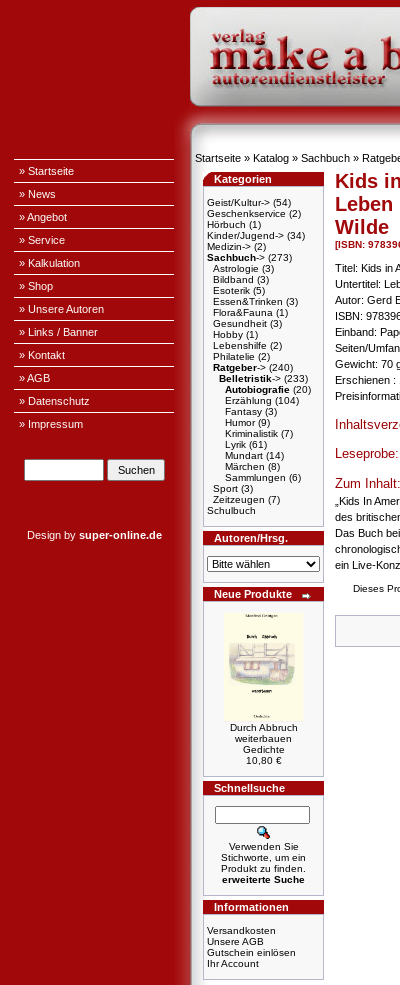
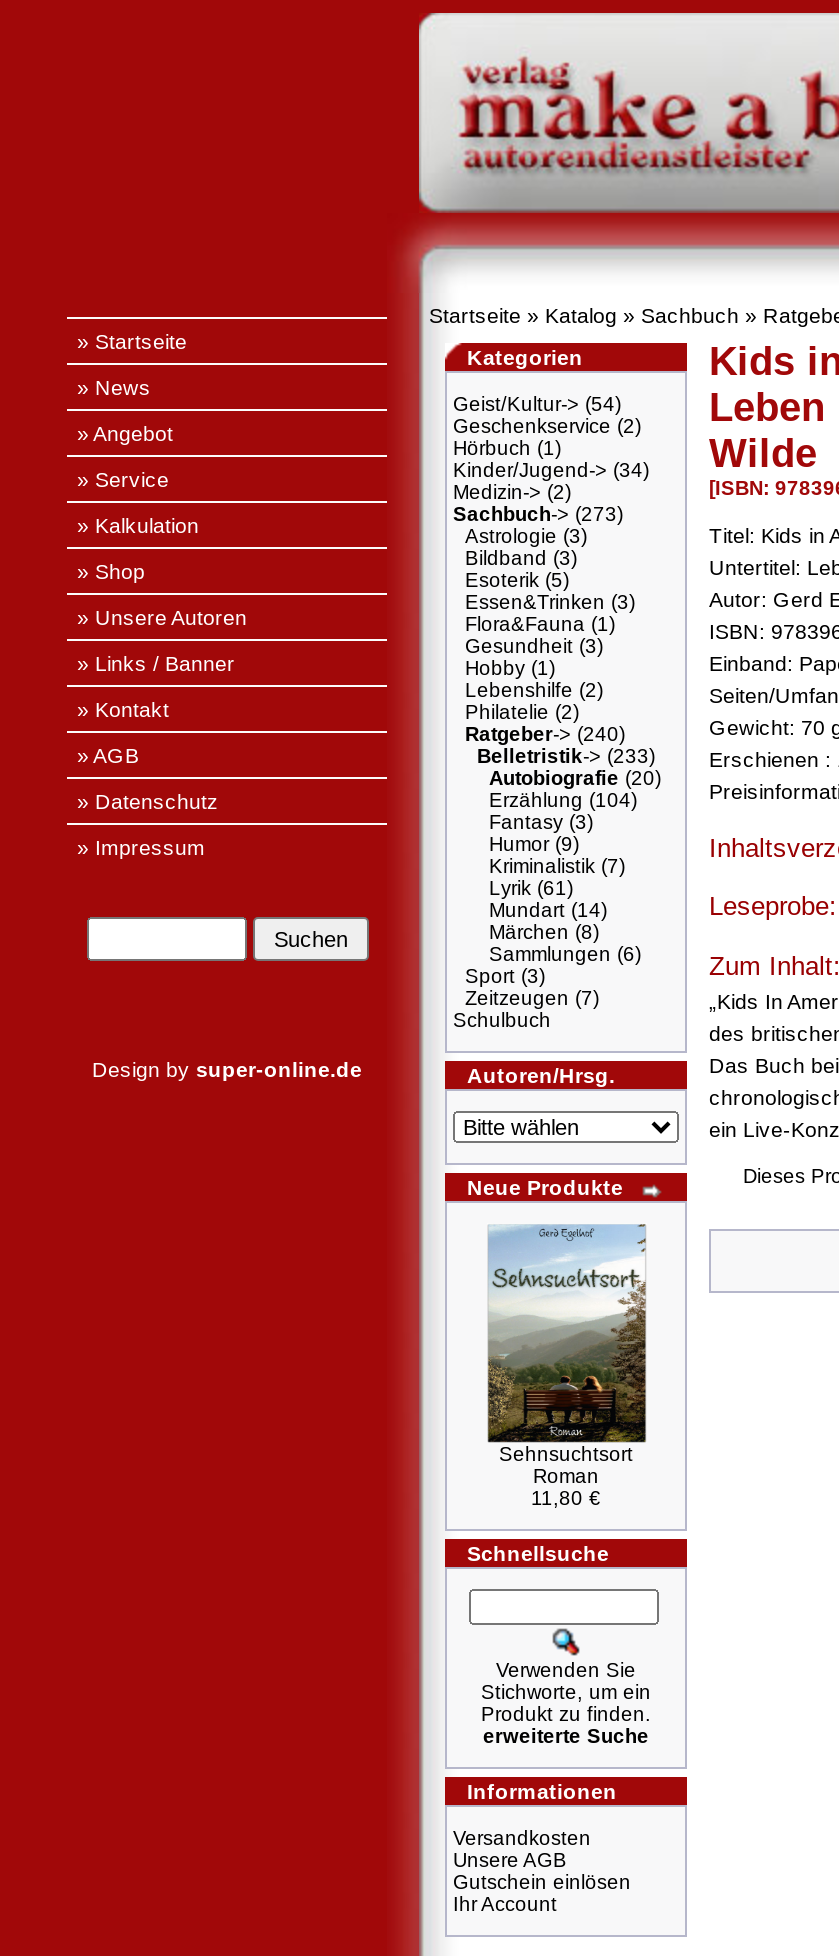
[224,614,304,766] [image] | Durch Abbruch | weiterbauen | Gedichte | 10,80 € -> [485,1223,649,1509] [image] | Sehnsuchtsort | Roman | 11,80 €

